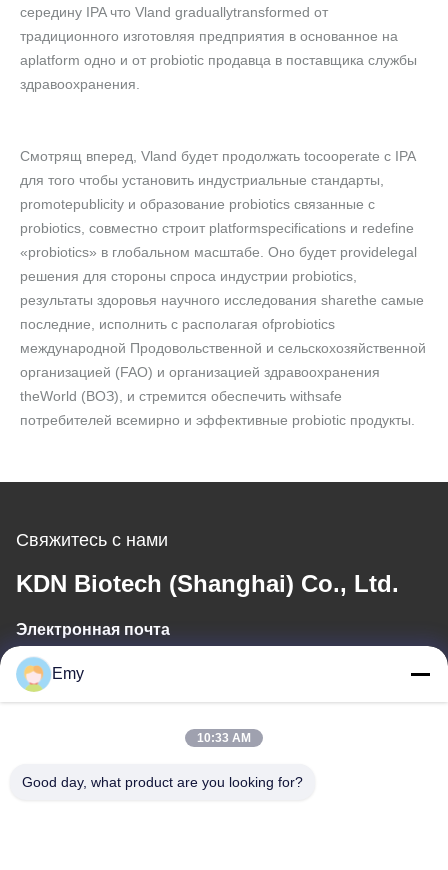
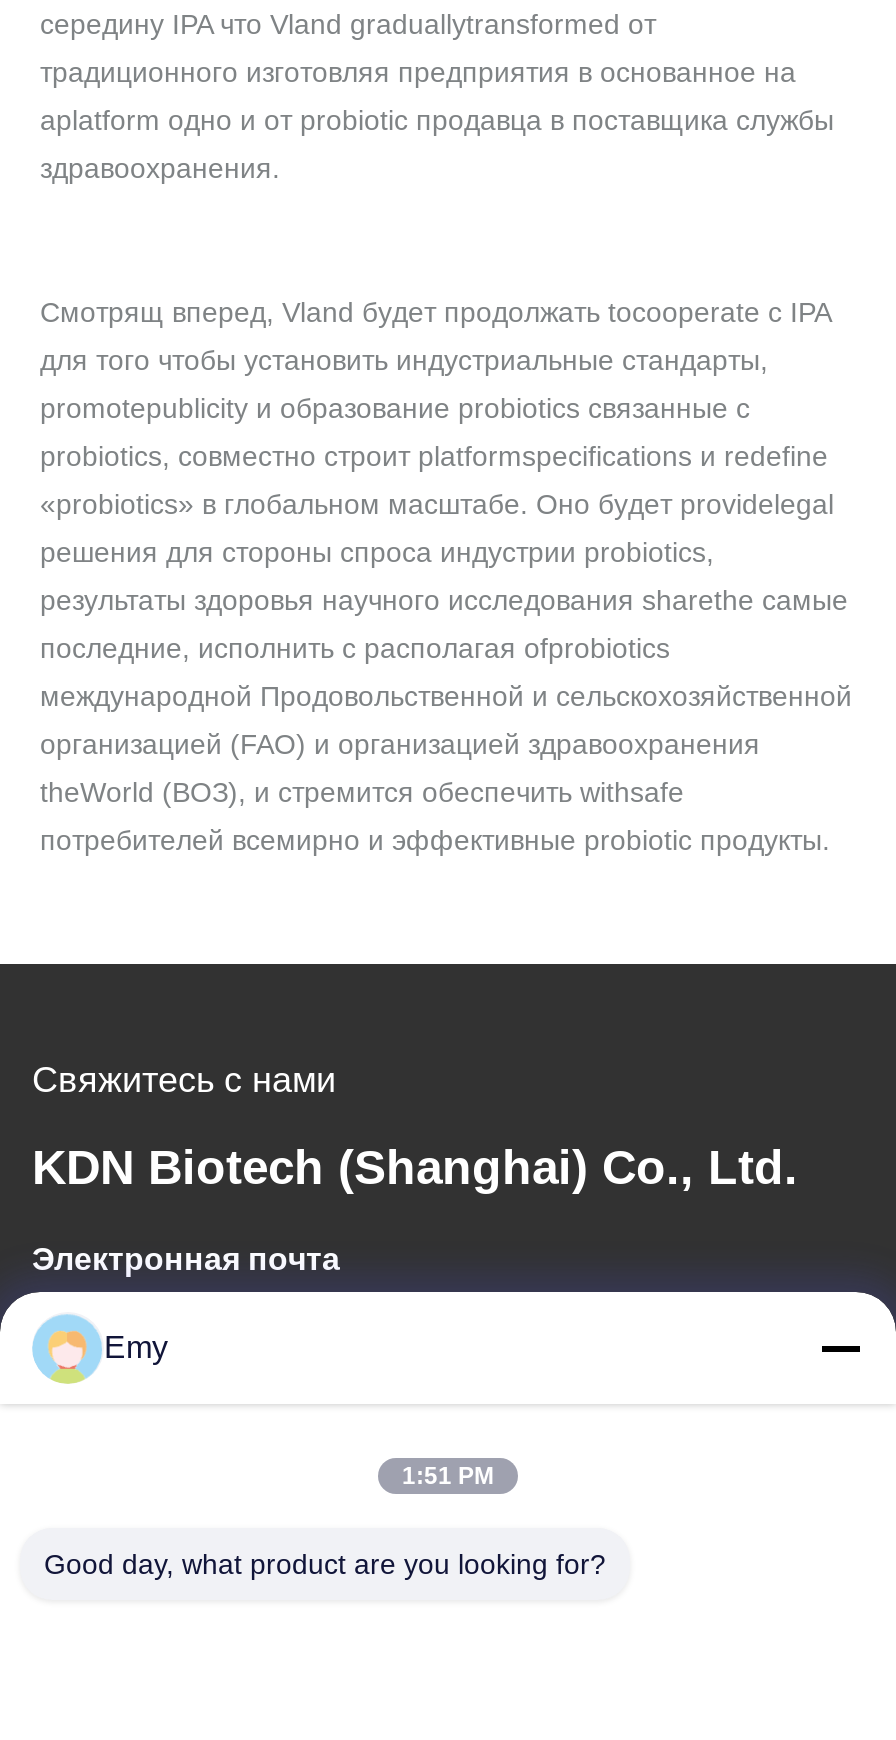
[197,731,251,745] 10:33 AM -> [402,1462,494,1490] 1:51 PM

